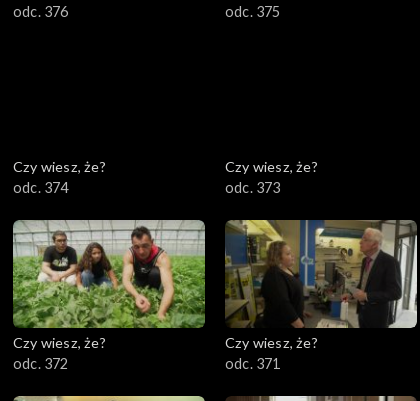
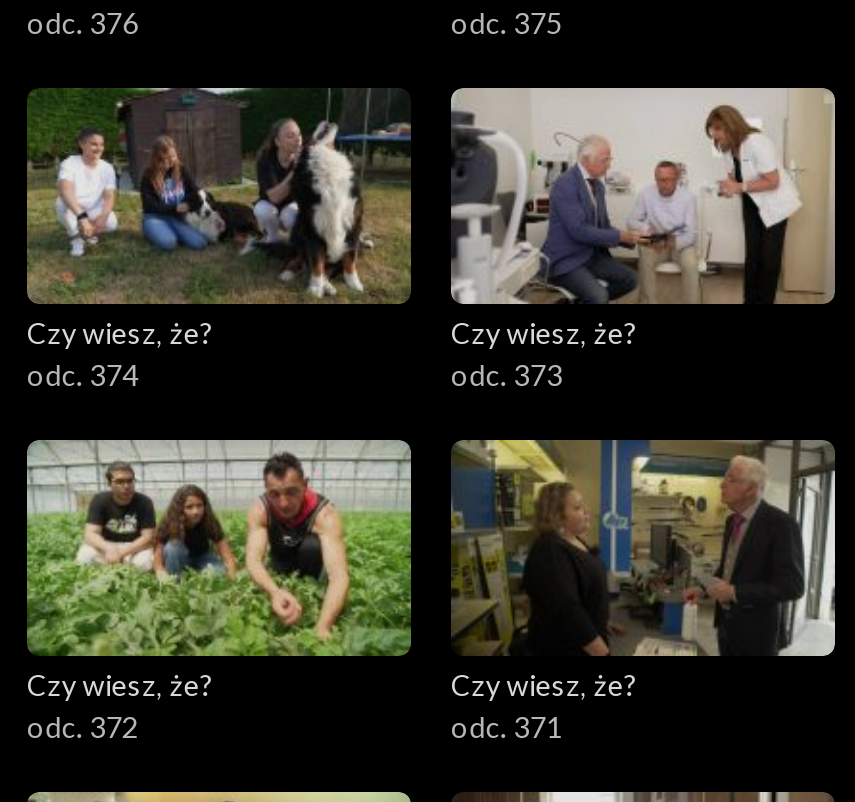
none -> [25,86,413,306] [image]
none -> [449,86,837,306] [image]

